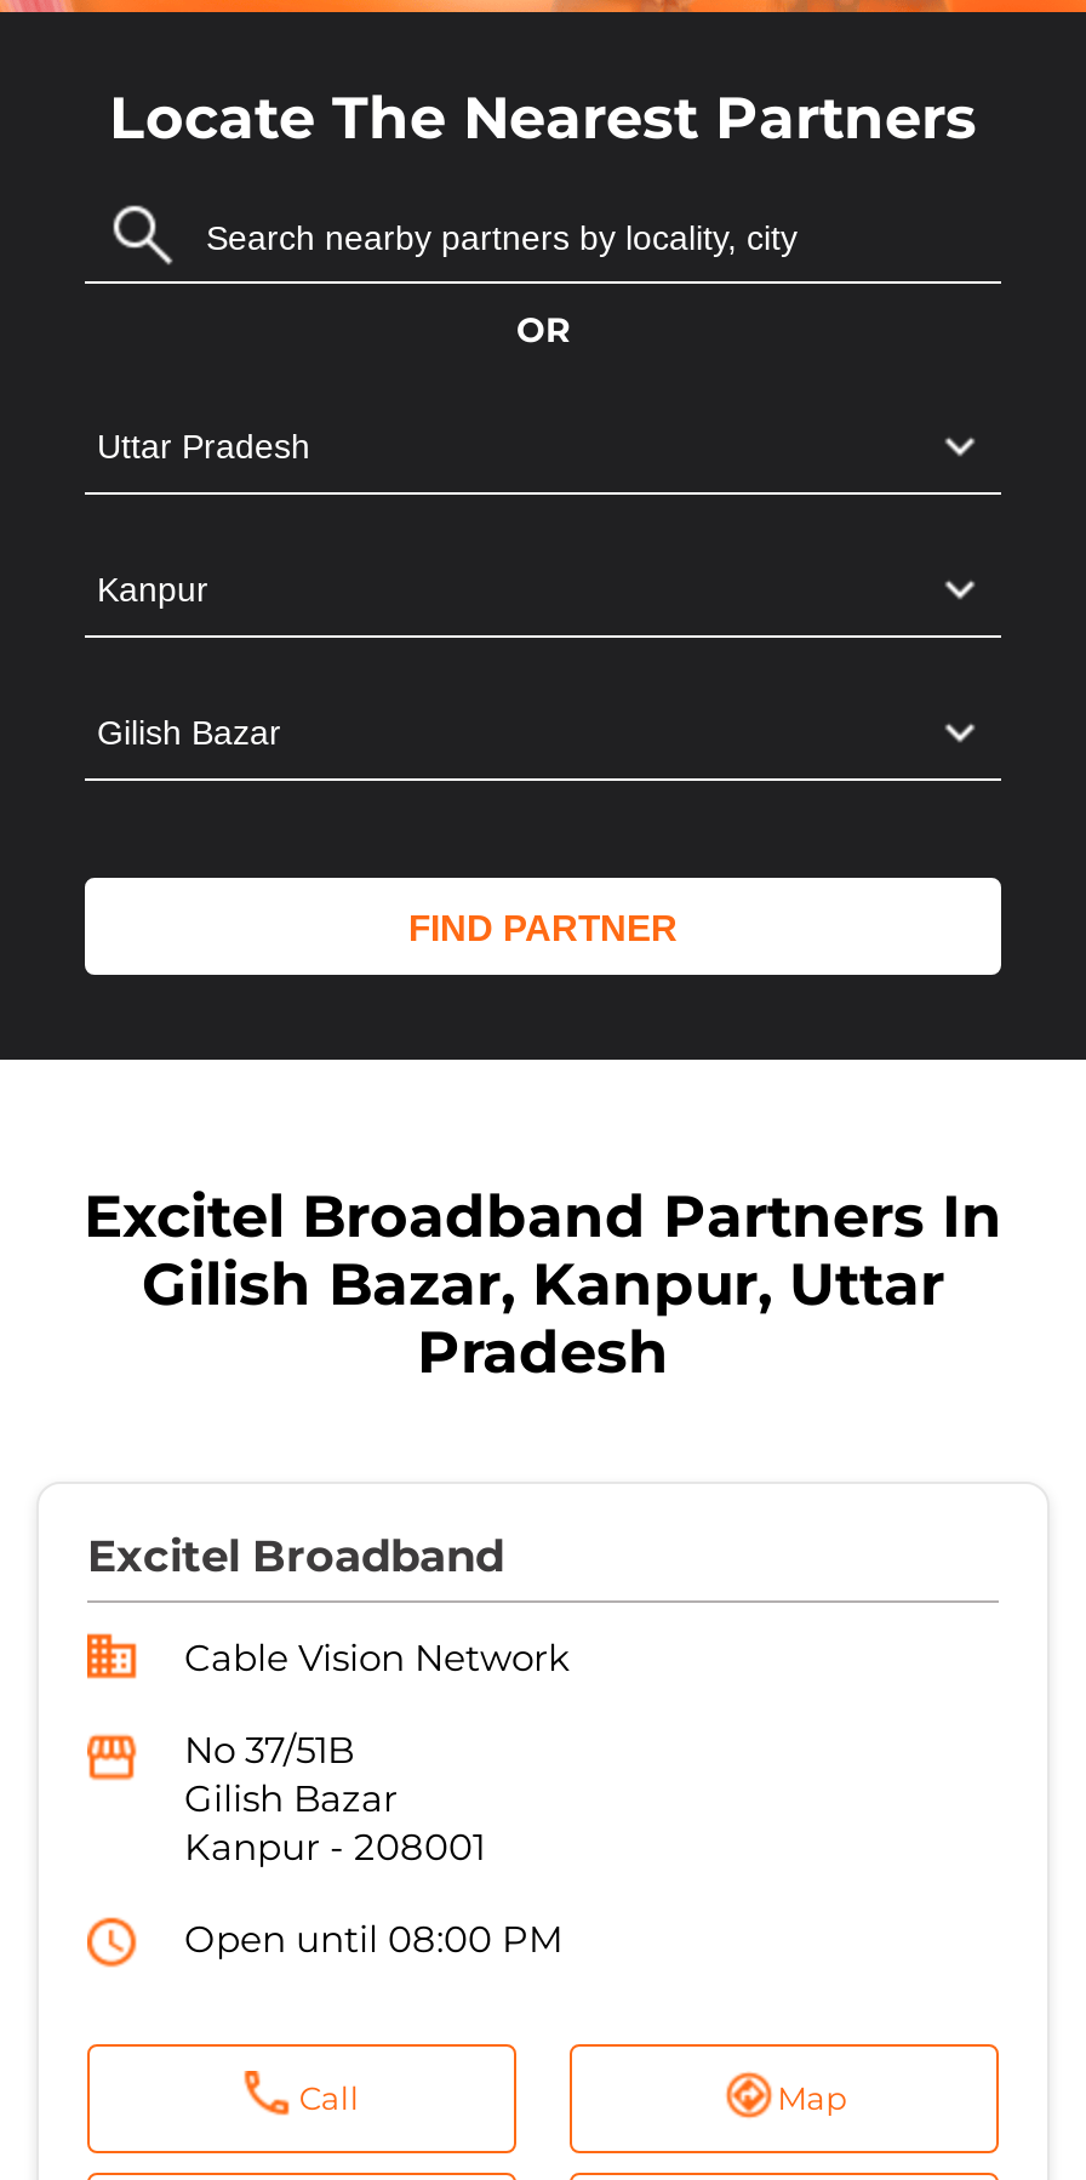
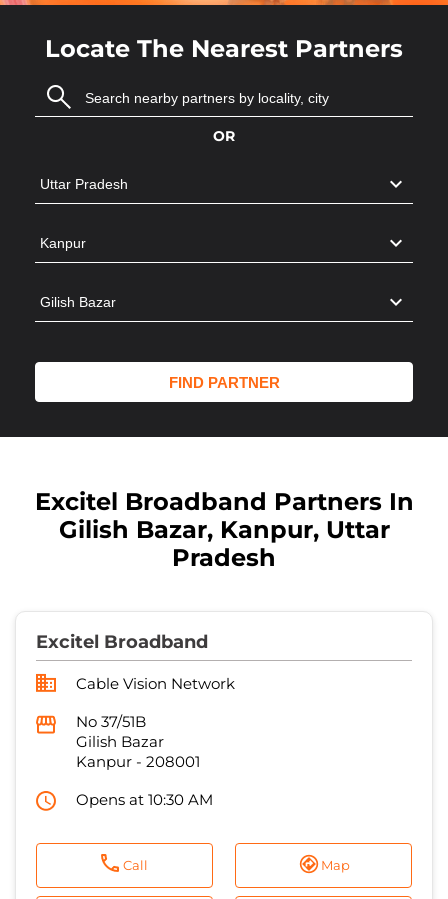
[184,1917,562,1963] Open until 08:00 PM -> [76,790,213,809] Opens at 10:30 AM

